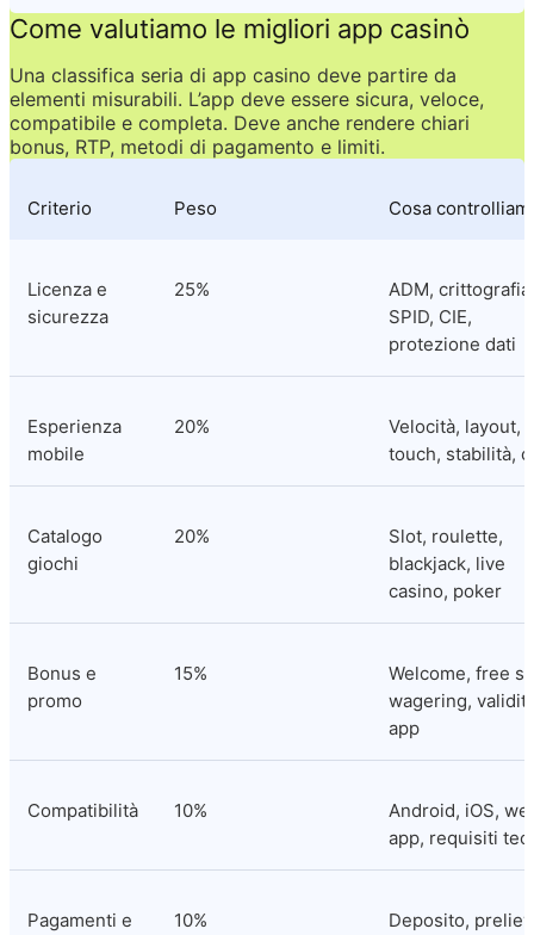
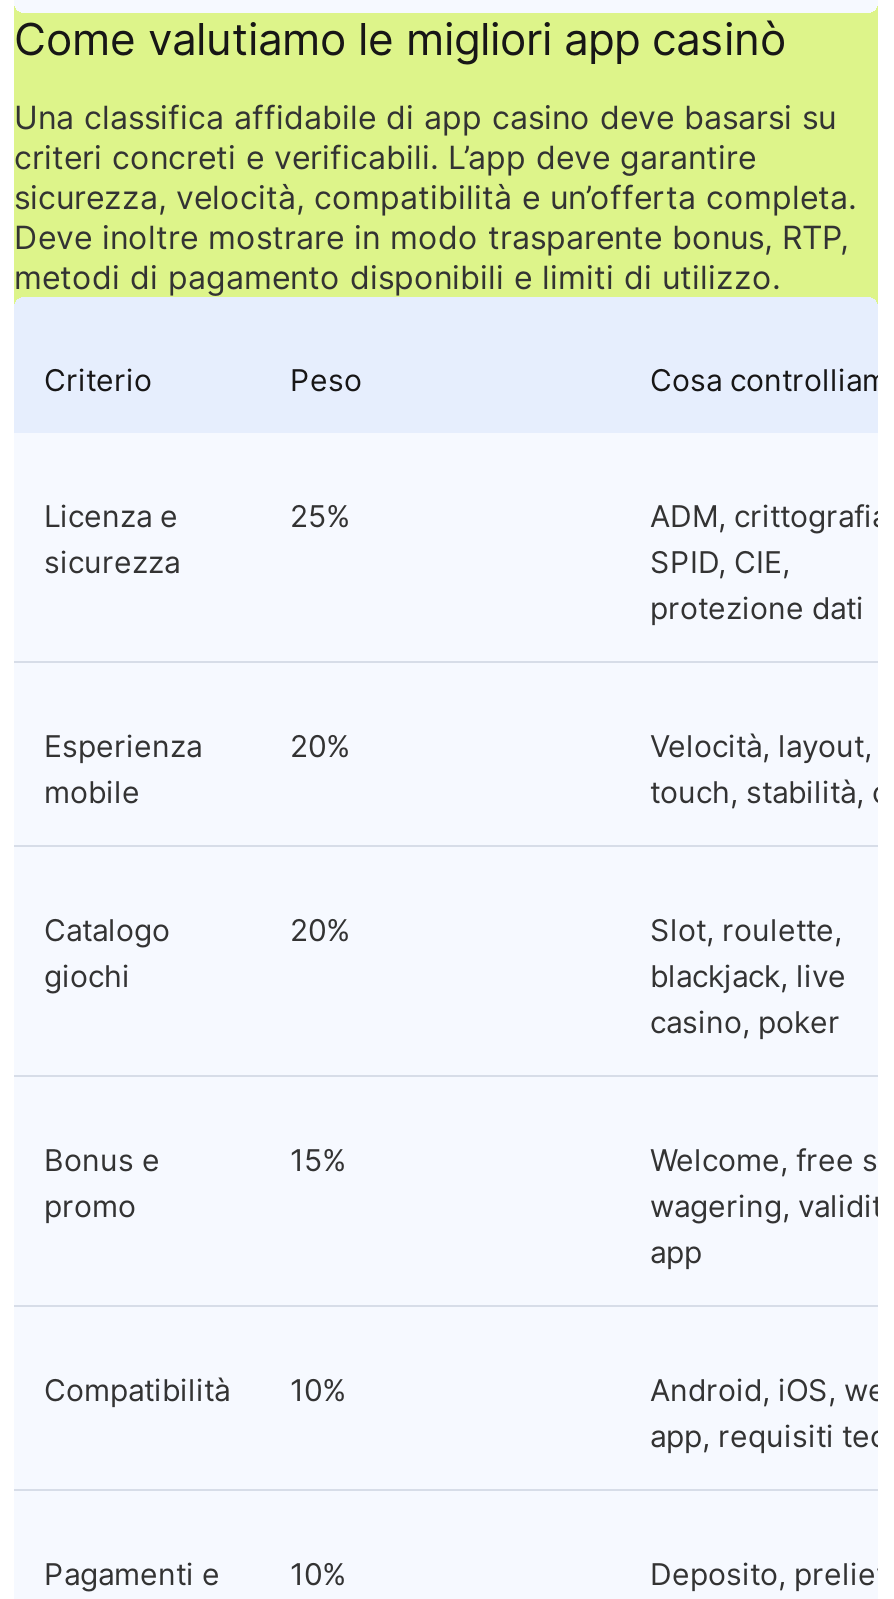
[10,63,484,159] Una classifica seria di app casino deve partire da | elementi misurabili. L’app deve essere sicura, veloce, | compatibile e completa. Deve anche rendere chiari | bonus, RTP, metodi di pagamento e limiti. -> [14,97,856,297] Una classifica affidabile di app casino deve basarsi su | criteri concreti e verificabili. L’app deve garantire | sicurezza, velocità, compatibilità e un’offerta completa. | Deve inoltre mostrare in modo trasparente bonus, RTP, | metodi di pagamento disponibili e limiti di utilizzo.

